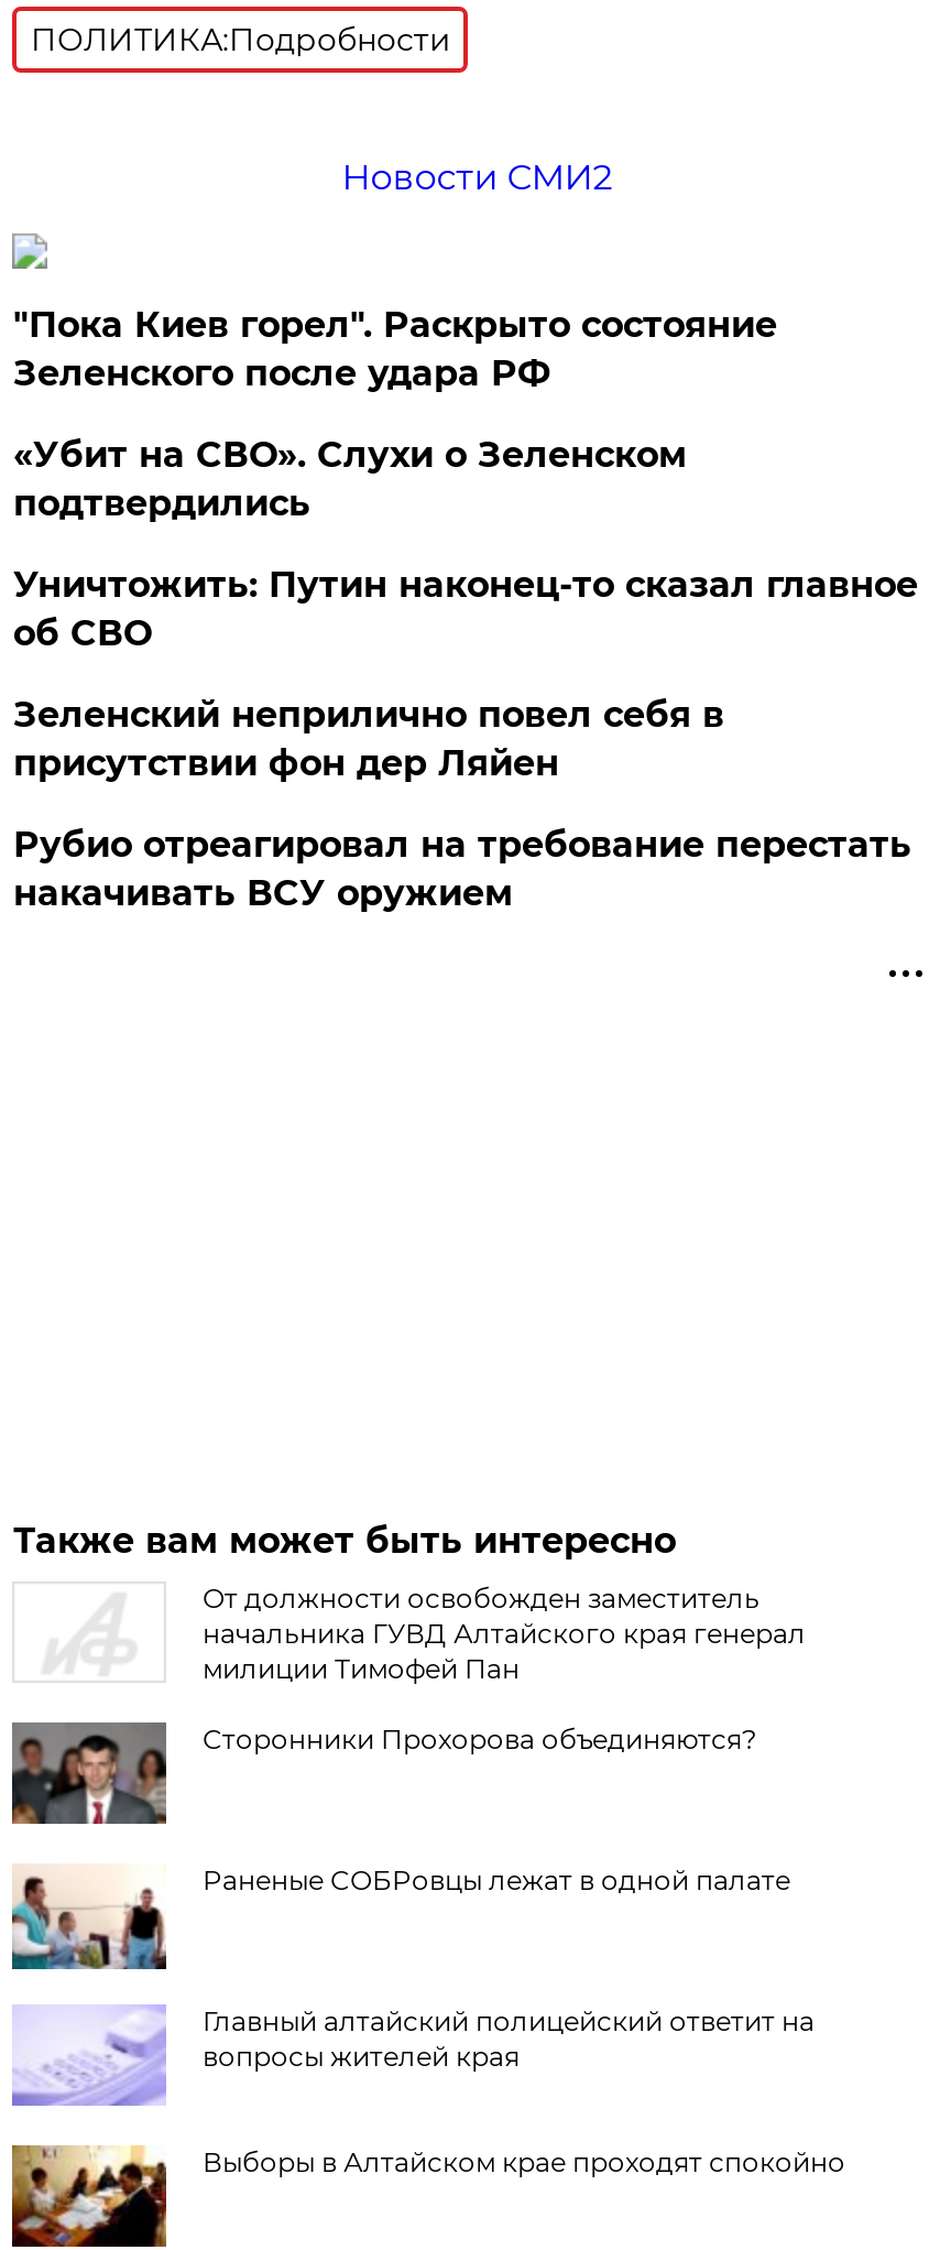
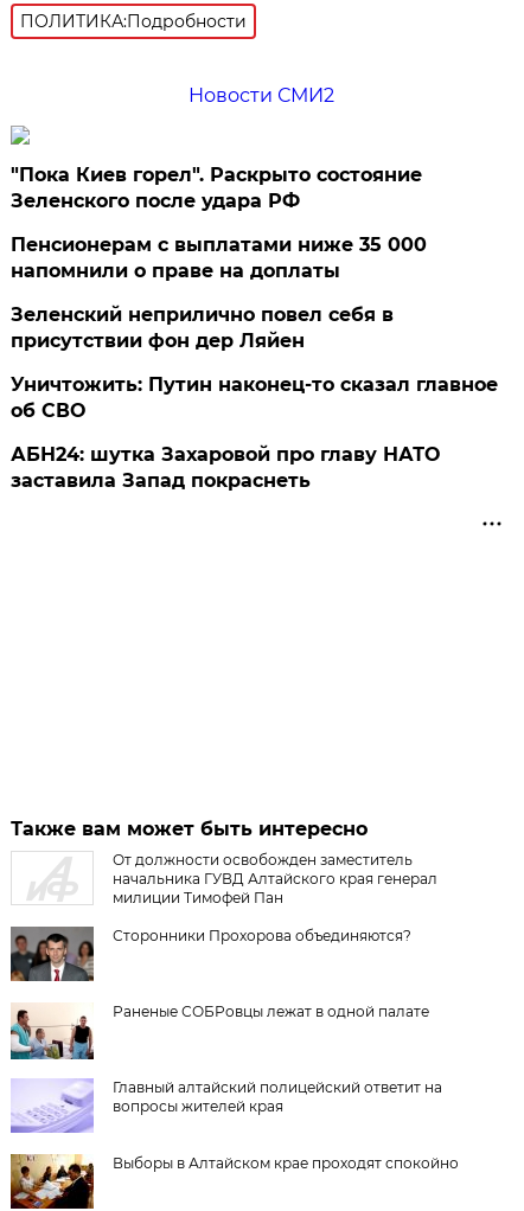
[13,434,687,524] «Убит на СВО». Слухи о Зеленском | подтвердились -> [11,233,427,282] Пенсионерам с выплатами ниже 35 000 | напомнили о праве на доплаты
moved [13,564,918,654] -> [11,373,498,422]: Уничтожить: Путин наконец-то сказал главное | об СВО
moved [13,694,724,784] -> [11,303,394,352]: Зеленский неприлично повел cебя в | присутствии фон дер Ляйен
[13,824,911,914] Рубио отреагировал на требование перестать | накачивать ВСУ оружием -> [11,443,440,492] АБН24: шутка Захаровой про главу НАТО | заставила Запад покраснеть

